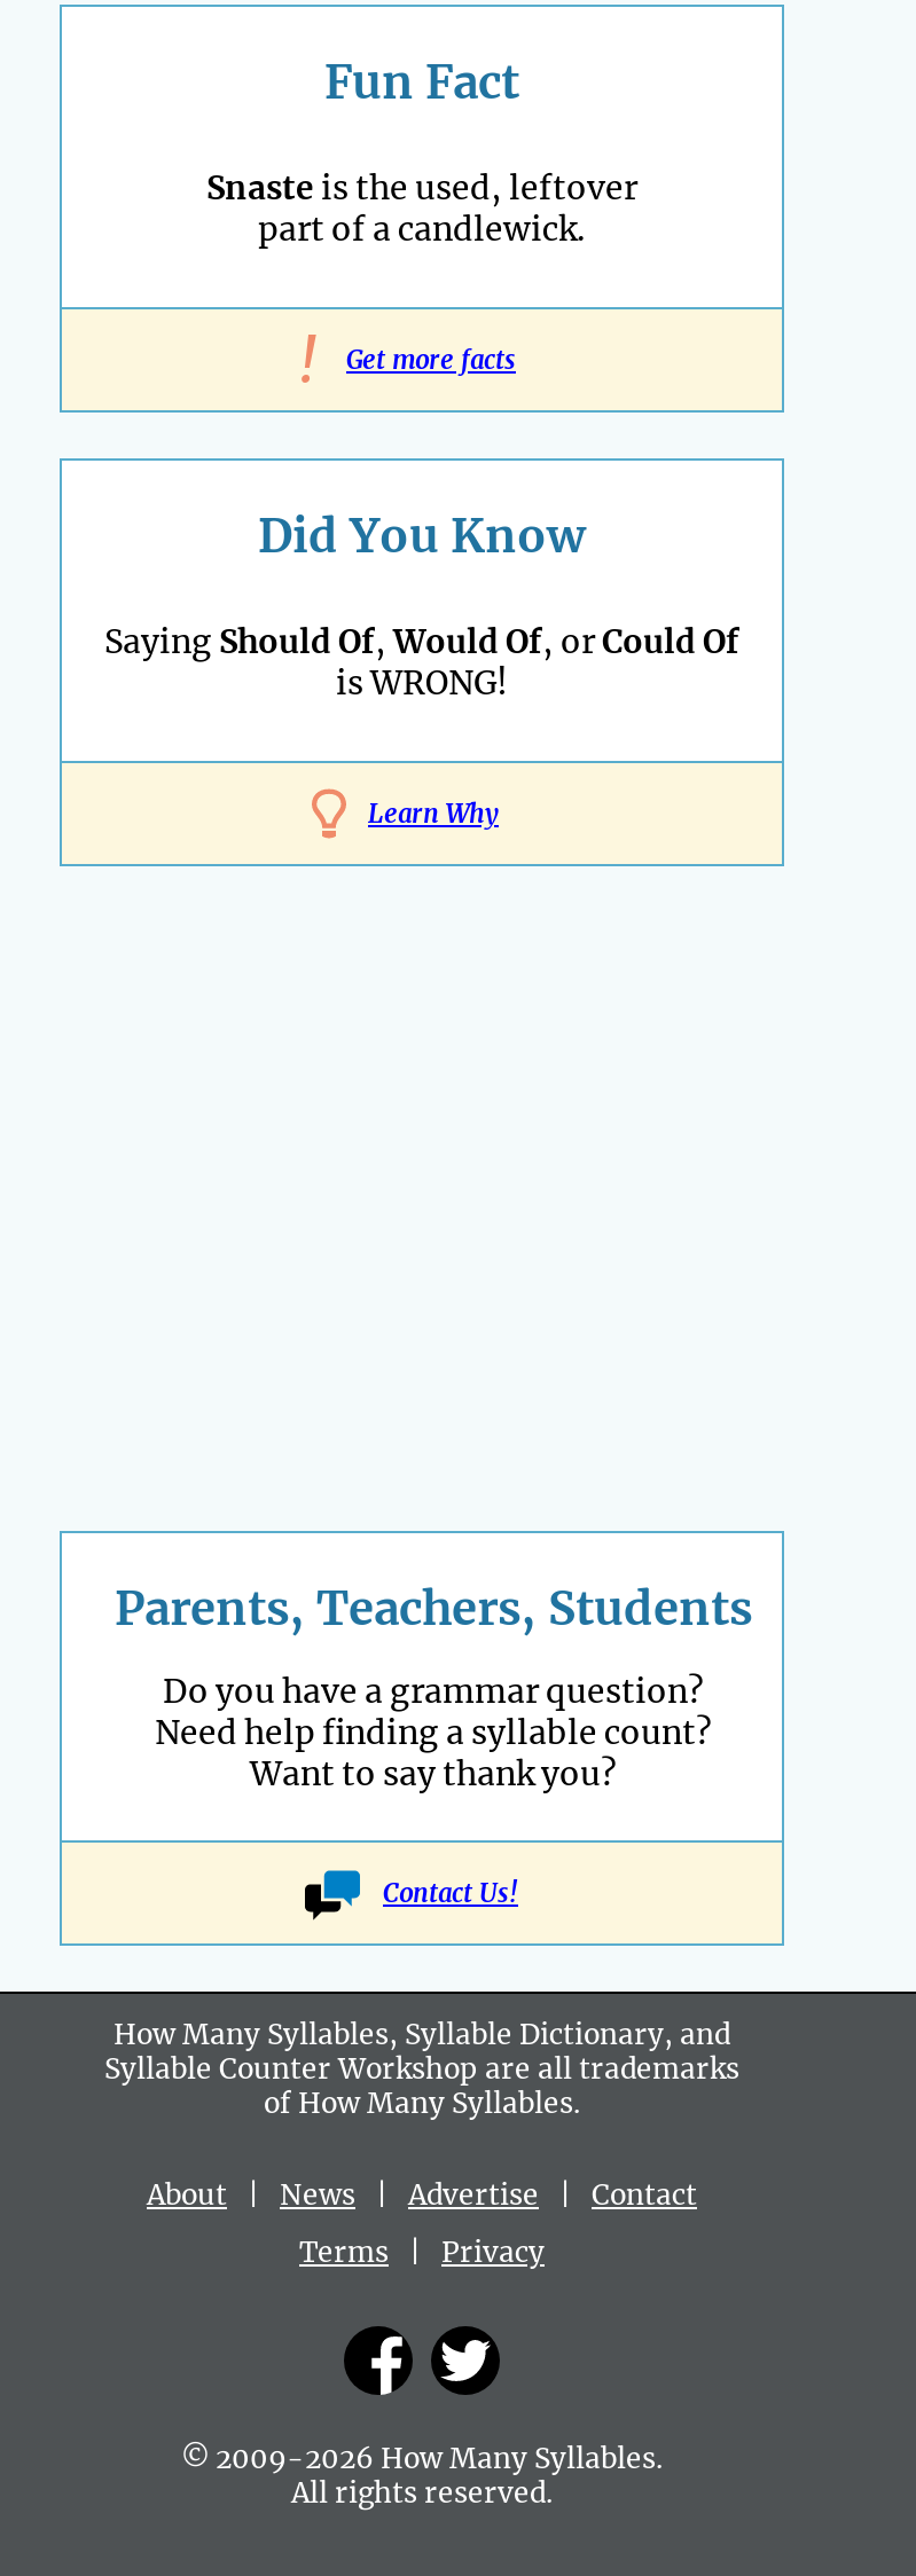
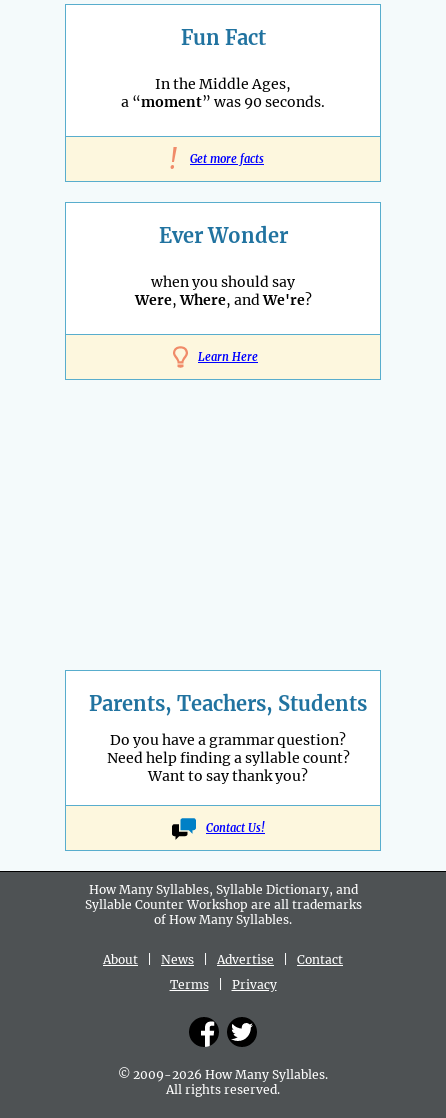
[206,168,637,250] Snaste is the used, leftover | part of a candlewick. -> [121,75,325,111] In the Middle Ages, | a “moment” was 90 seconds.
[258,507,586,564] Did You Know -> [158,223,287,248] Ever Wonder
[104,622,739,704] Saying Should Of, Would Of, or Could Of | is WRONG! -> [134,273,311,309] when you should say | Were, Where, and We're?
[368,798,499,830] Learn Why -> [198,350,258,364] Learn Here

